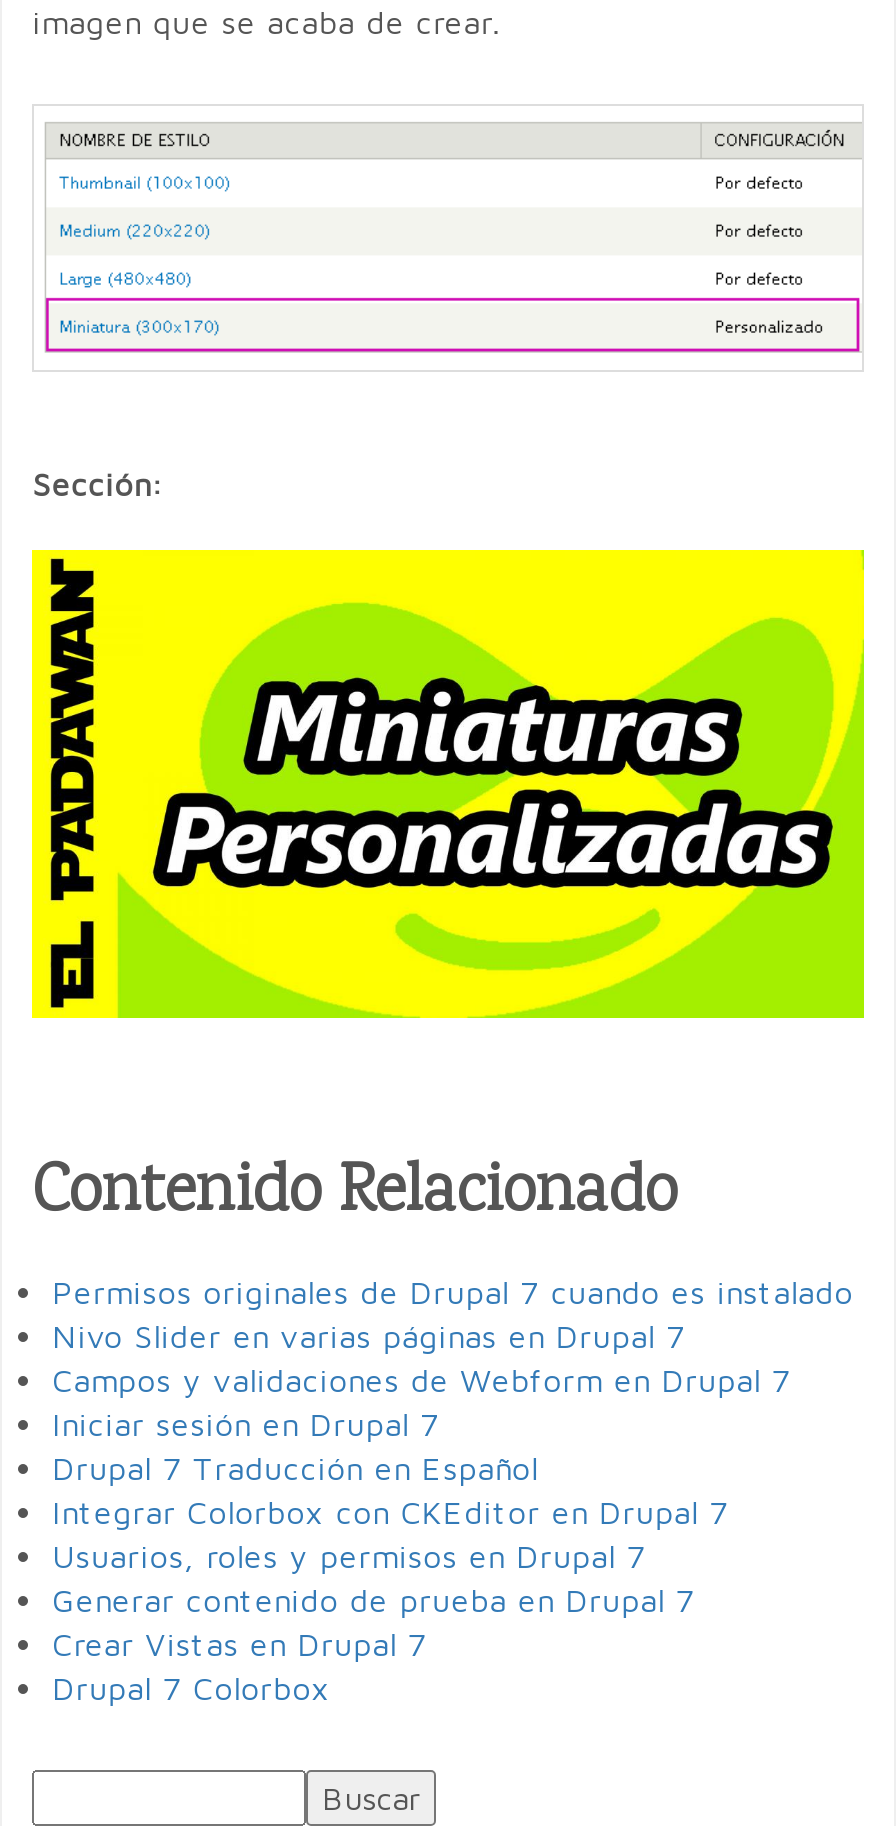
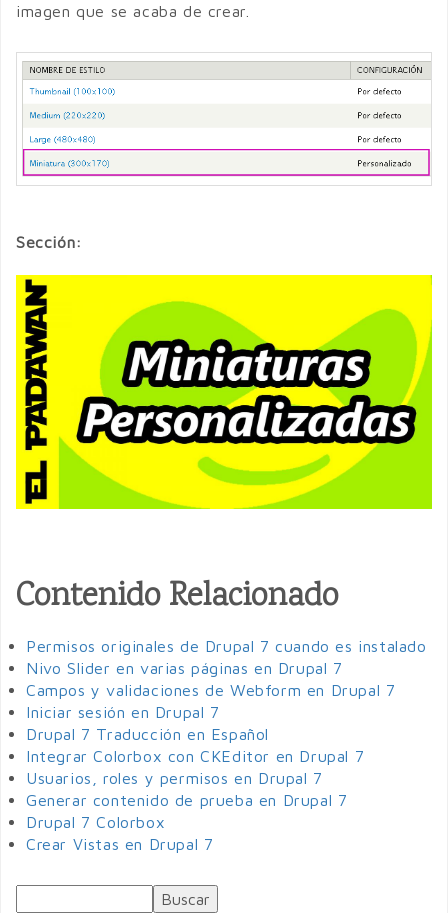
moved [52,1627,427,1663] -> [26,835,213,853]: Crear Vistas en Drupal 7
moved [52,1671,330,1707] -> [26,813,165,831]: Drupal 7 Colorbox

